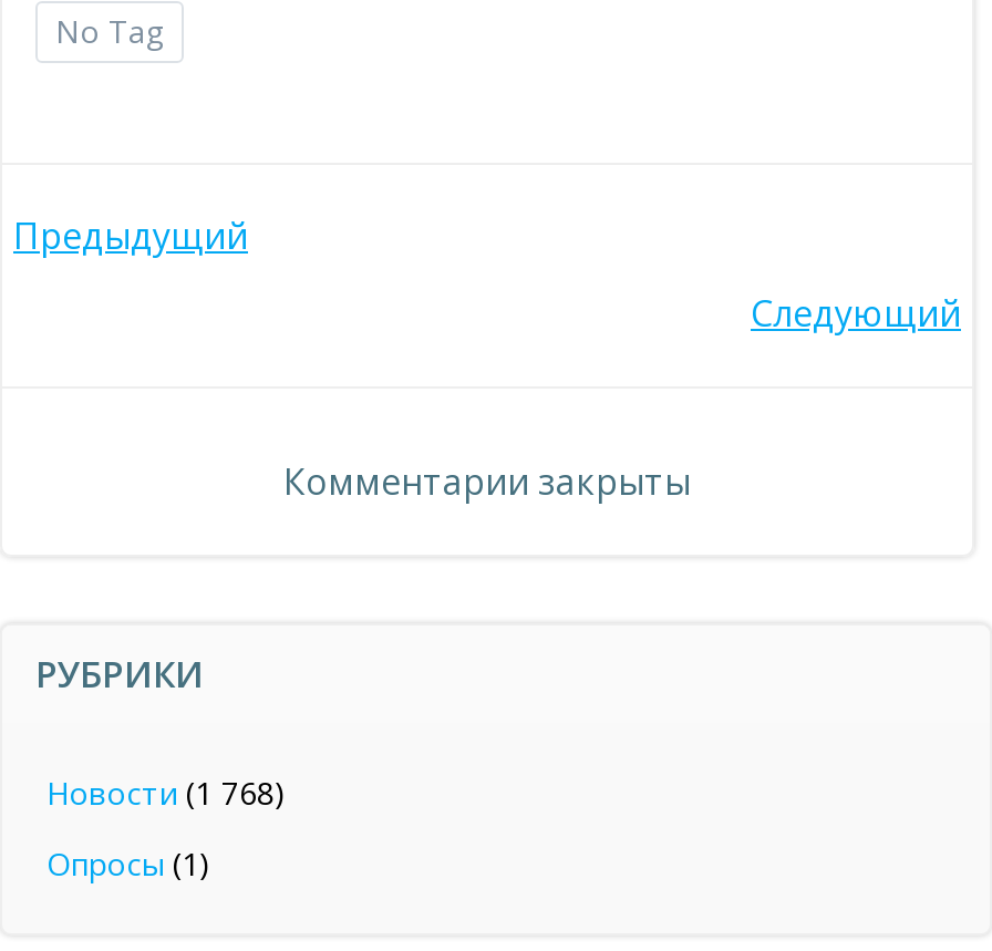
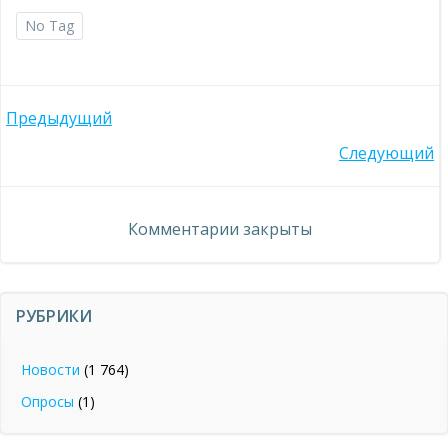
[46,772,286,814] Новости (1 768) -> [21,360,129,379] Новости (1 764)

